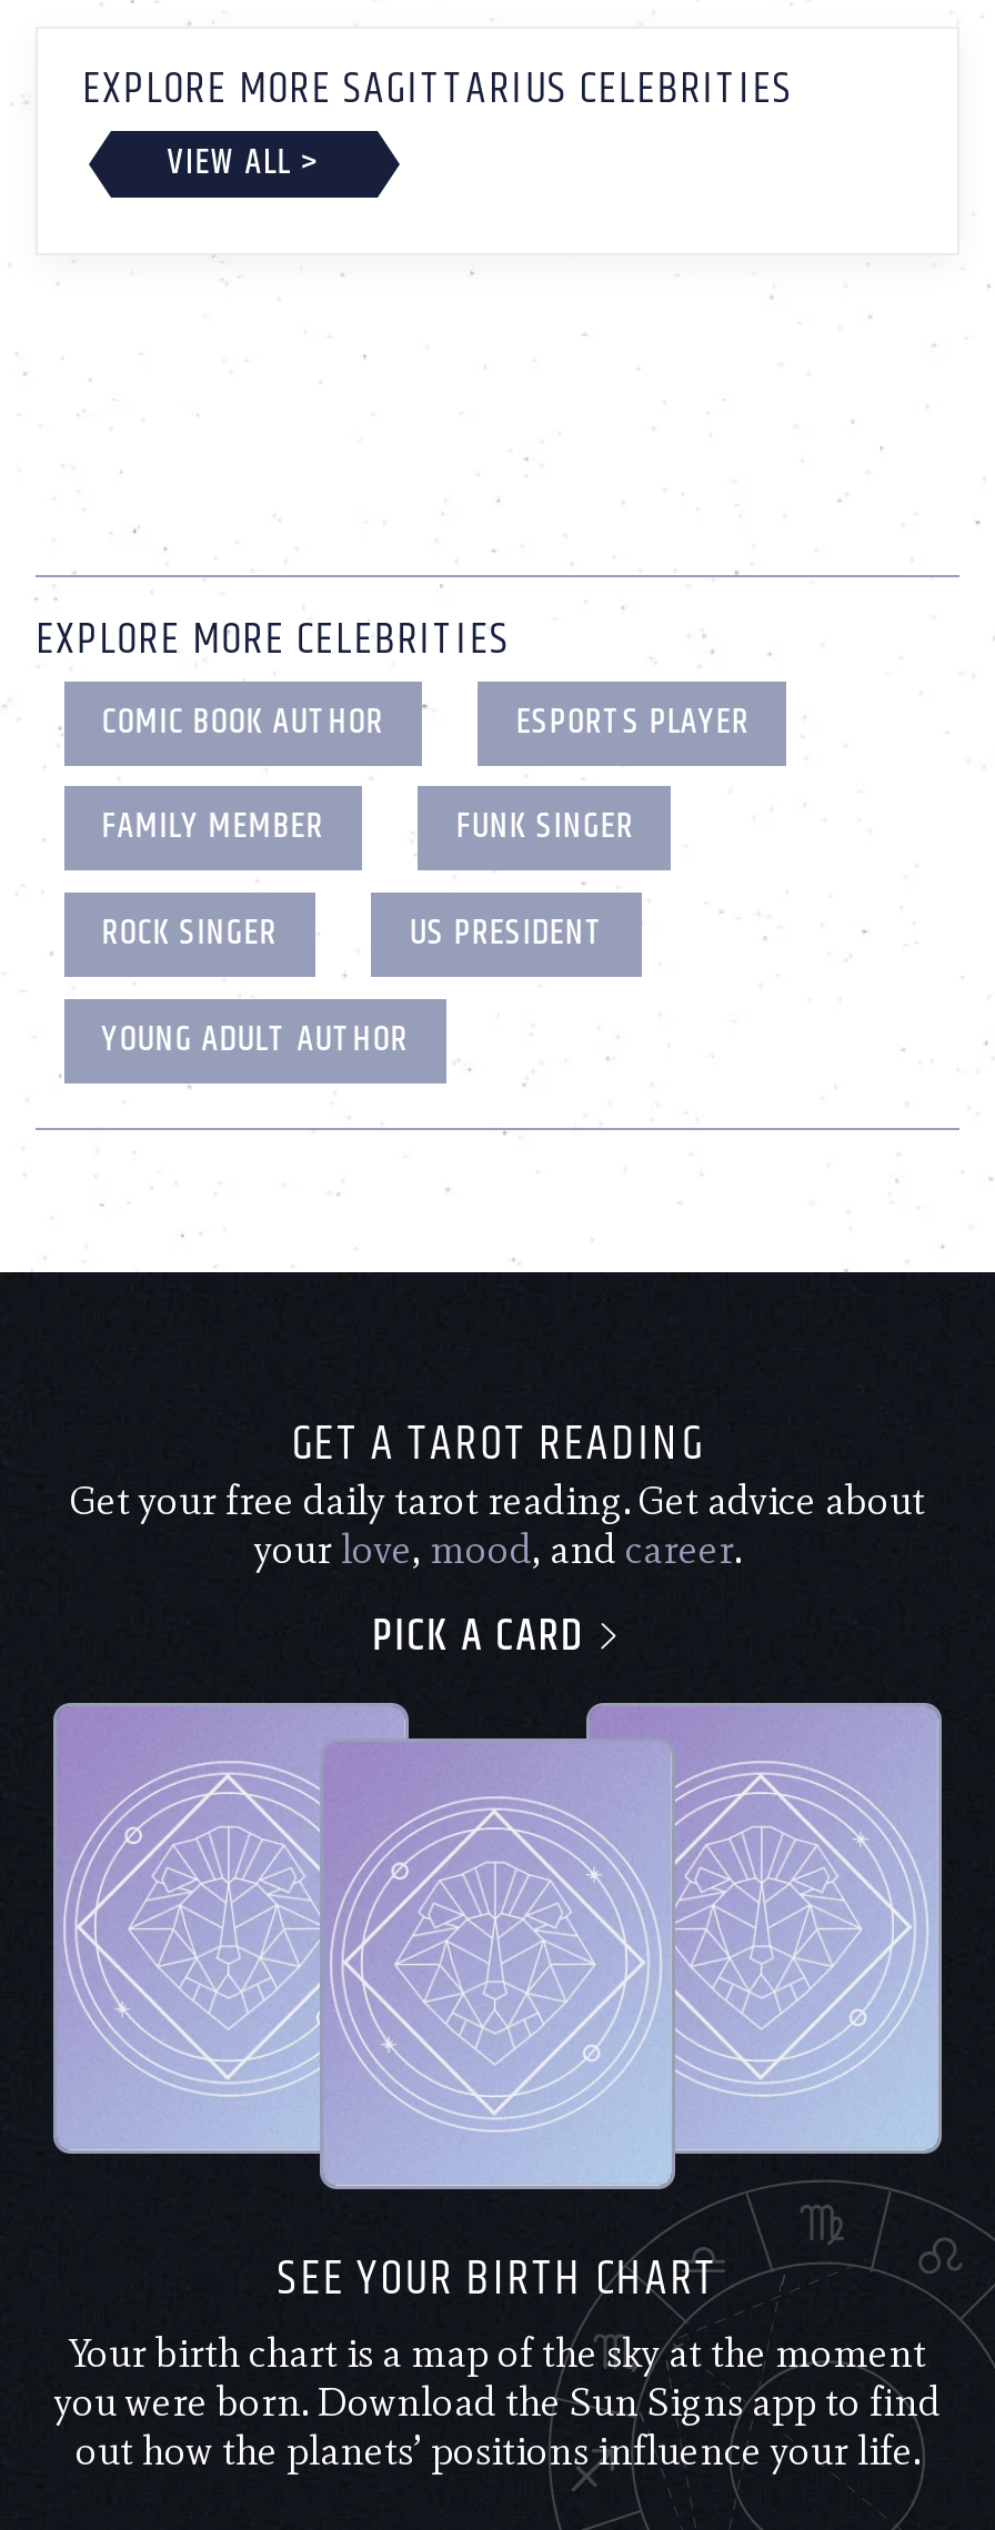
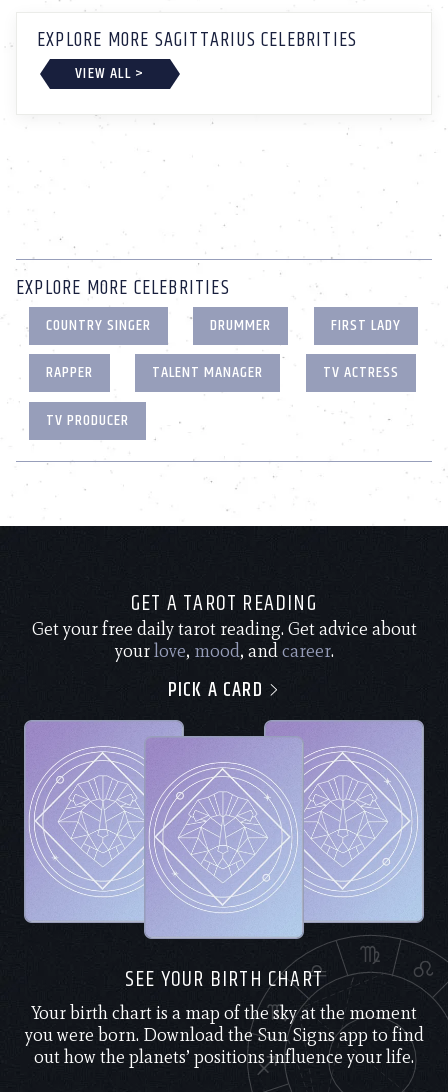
[102,695,749,1067] COMIC BOOK AUTHOR | ESPORTS PLAYER | FAMILY MEMBER | FUNK SINGER | ROCK SINGER | US PRESIDENT | YOUNG ADULT AUTHOR -> [46,313,401,433] COUNTRY SINGER | DRUMMER | FIRST LADY | RAPPER | TALENT MANAGER | TV ACTRESS | TV PRODUCER

